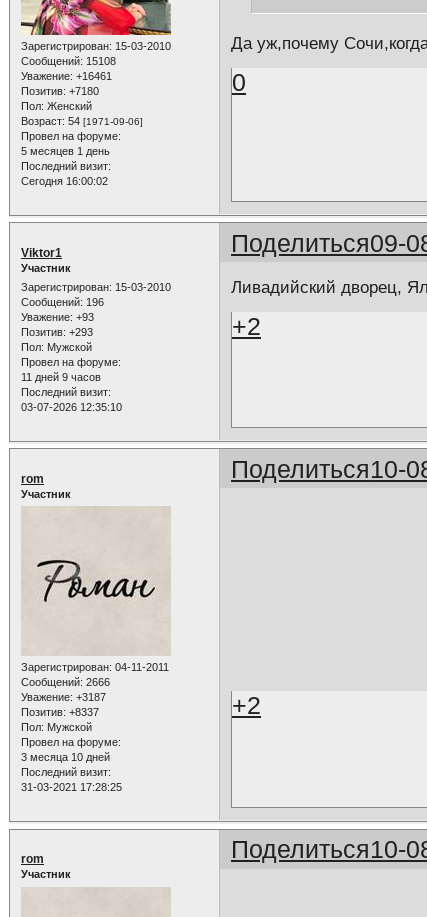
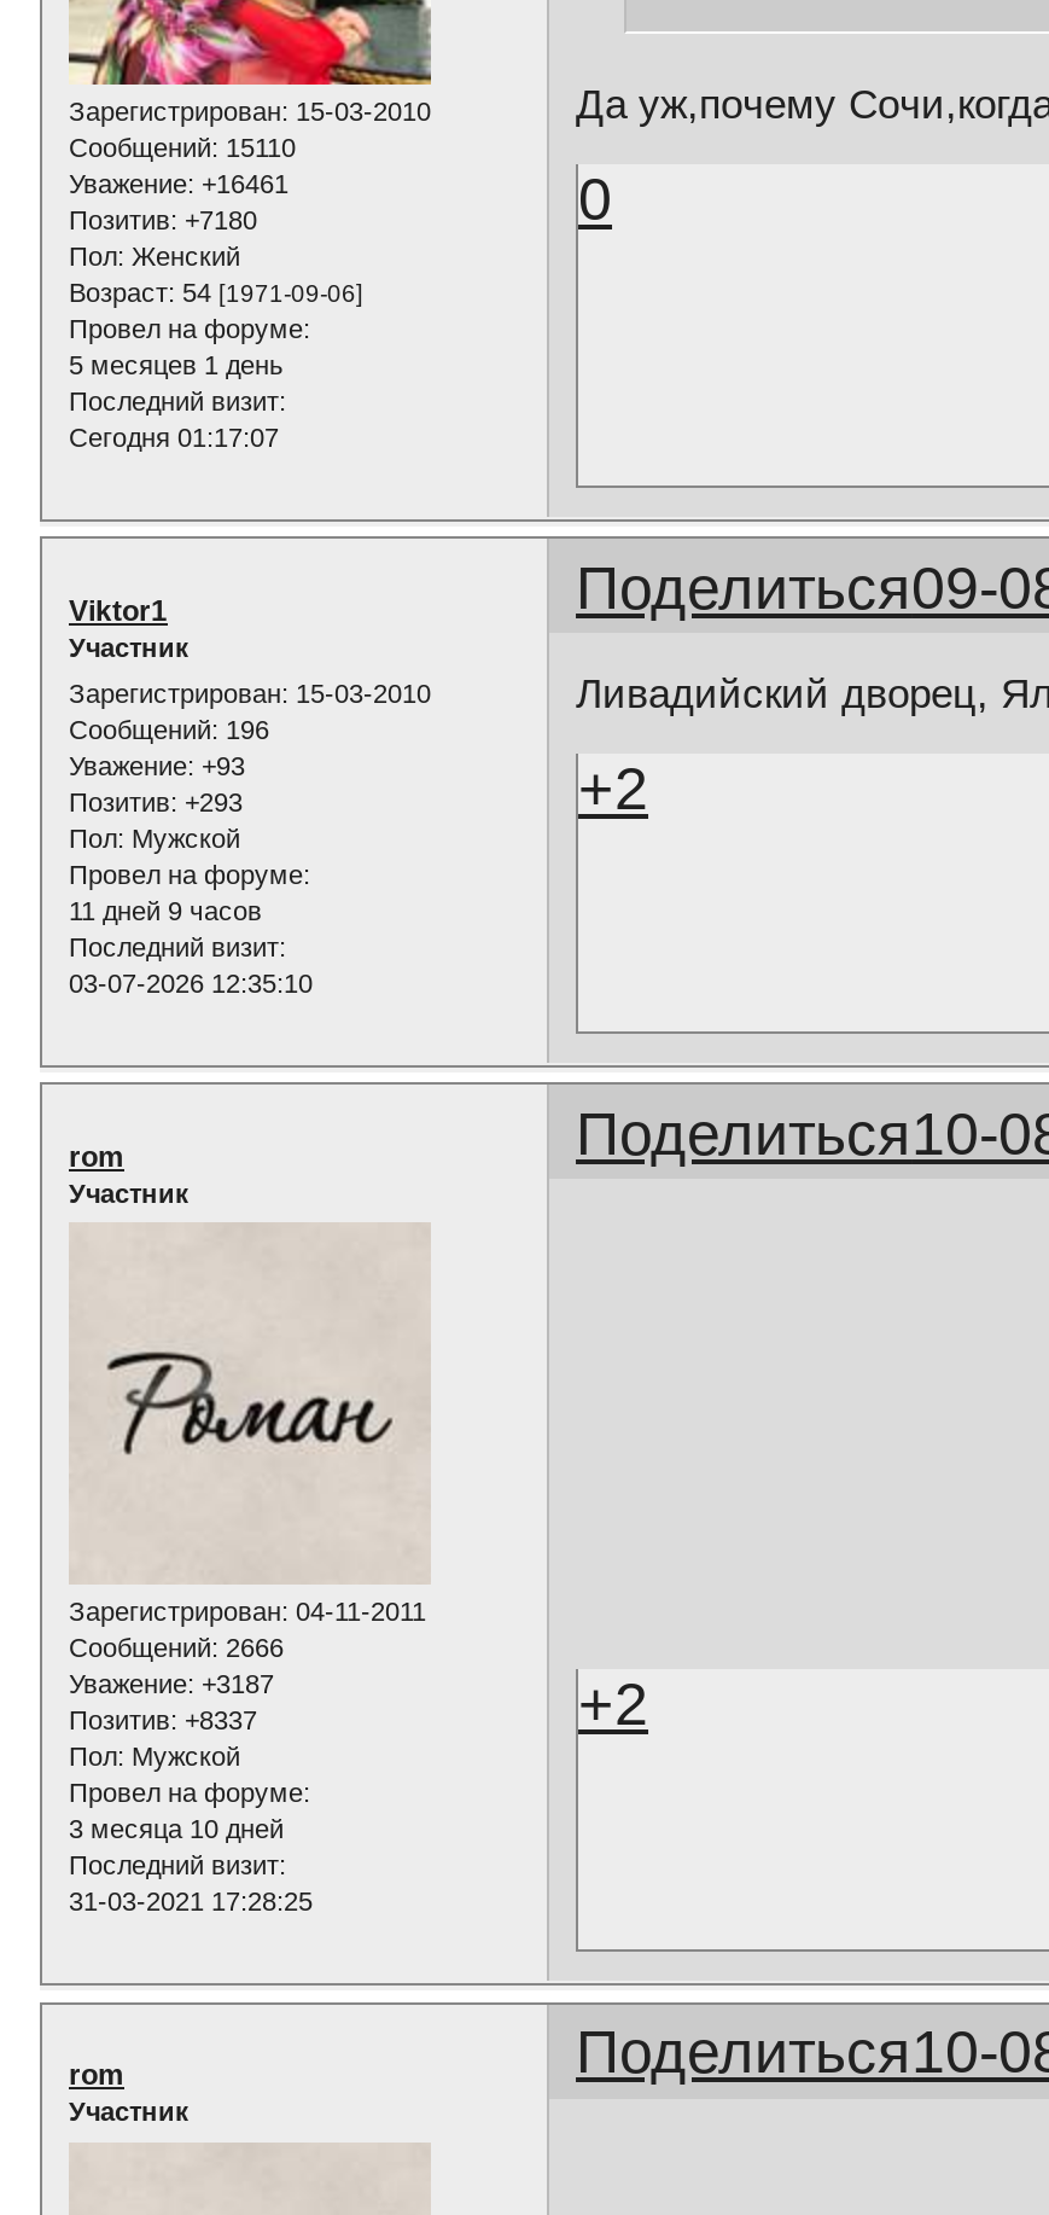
[21,55,116,67] Сообщений: 15108 -> [69,132,296,161] Сообщений: 15110
[21,175,108,187] Сегодня 16:00:02 -> [69,422,279,451] Сегодня 01:17:07

